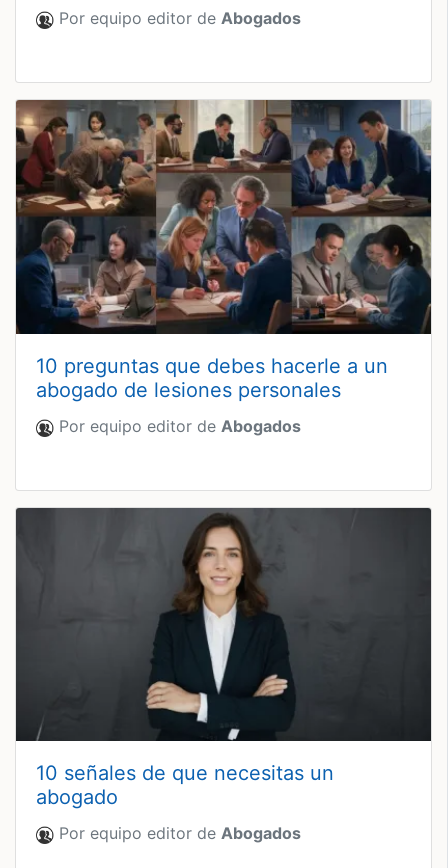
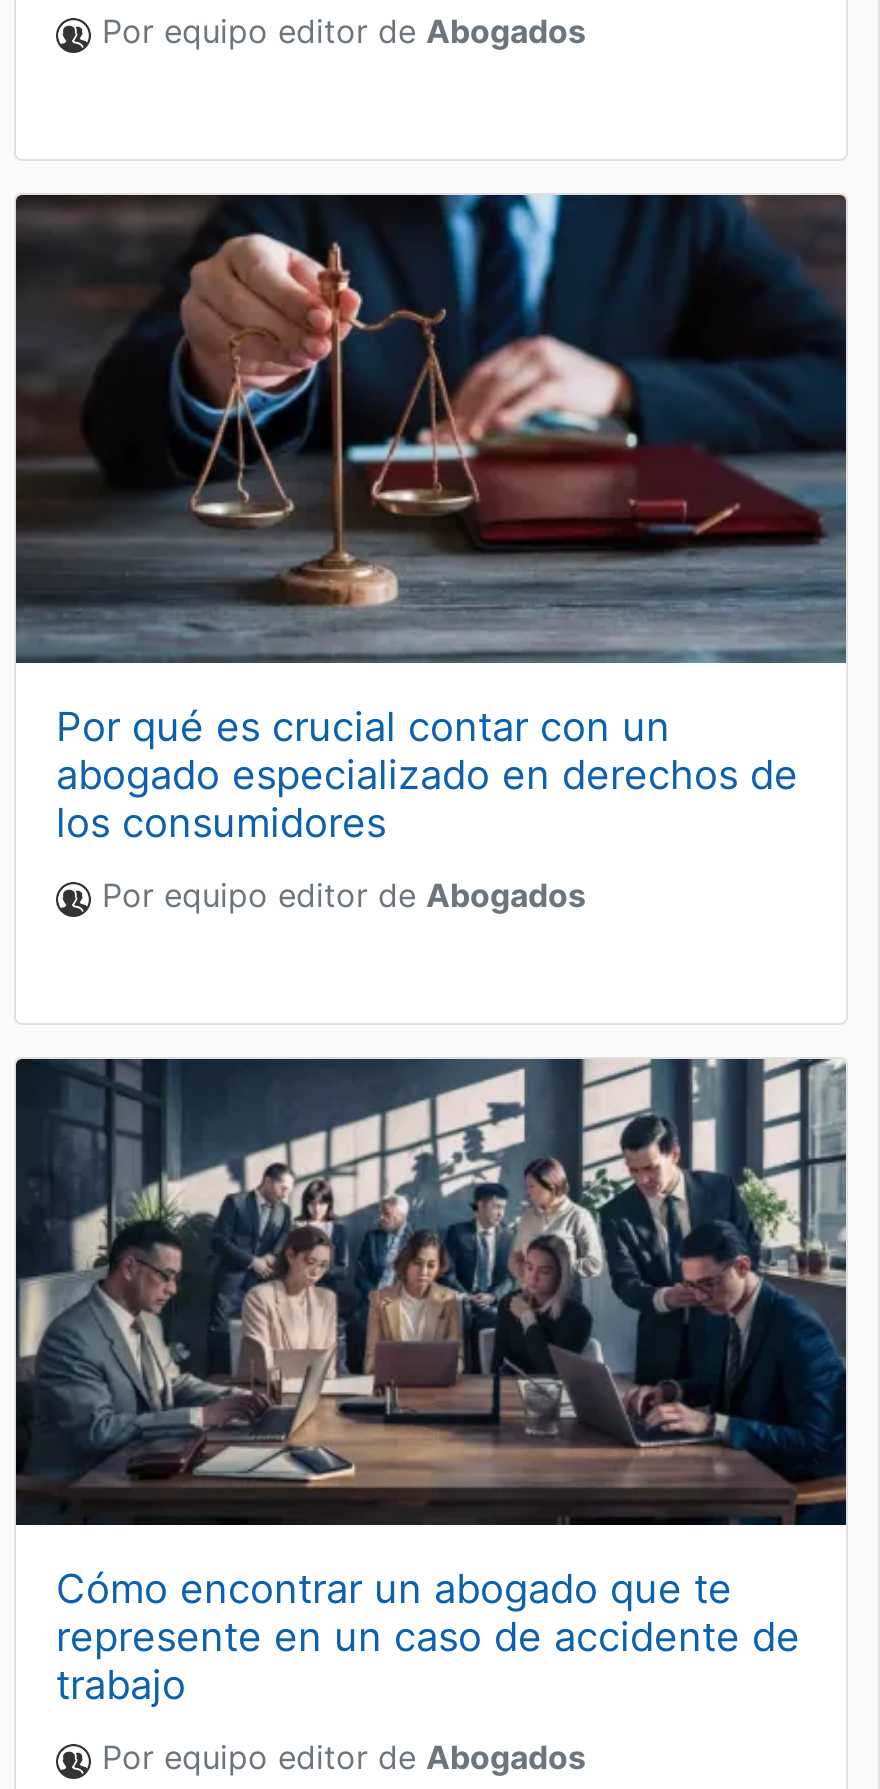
[15,99,432,402] [image] | 10 preguntas que debes hacerle a un | abogado de lesiones personales -> [14,193,848,847] [image] | Por qué es crucial contar con un | abogado especializado en derechos de | los consumidores
[16,507,432,809] [image] | 10 señales de que necesitas un | abogado -> [18,1057,848,1710] [image] | Cómo encontrar un abogado que te | represente en un caso de accidente de | trabajo

